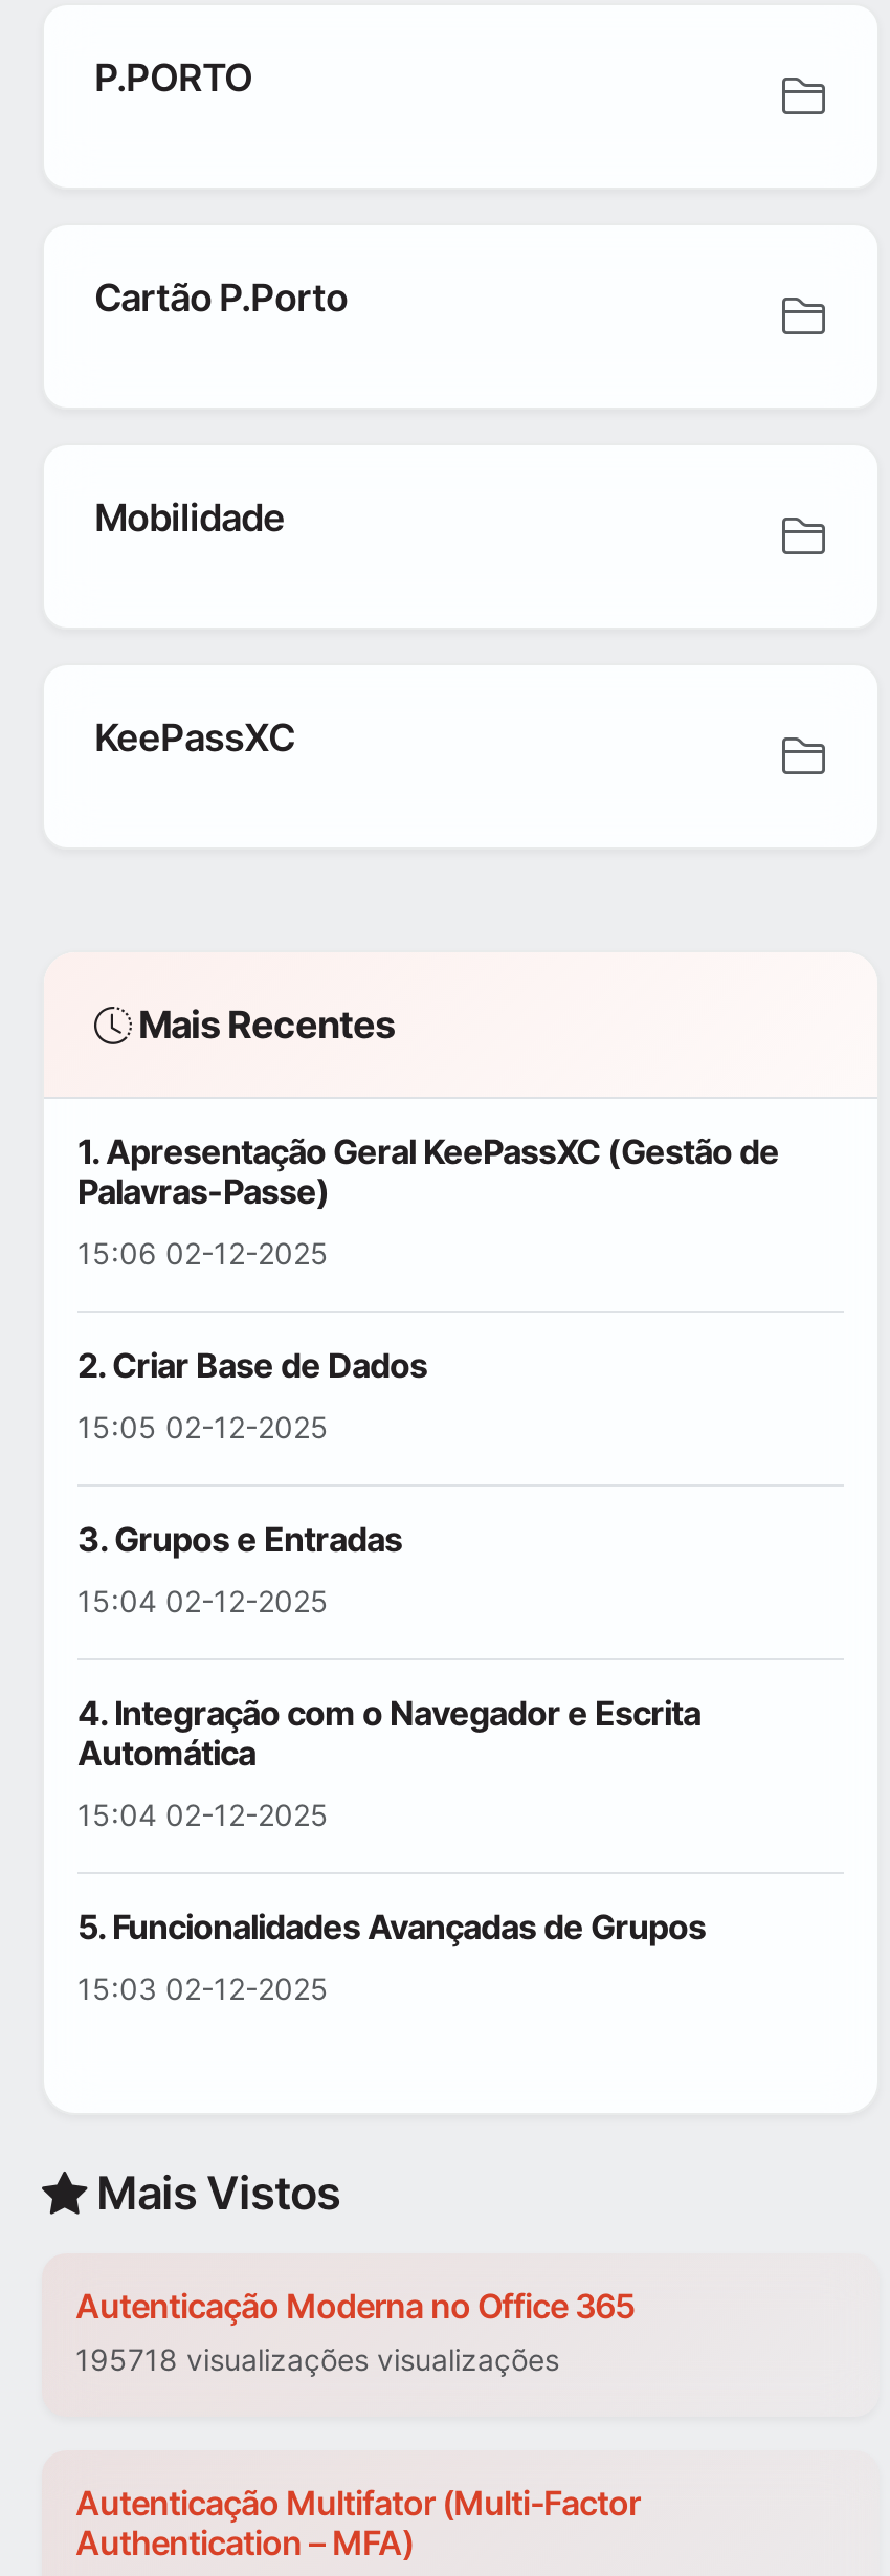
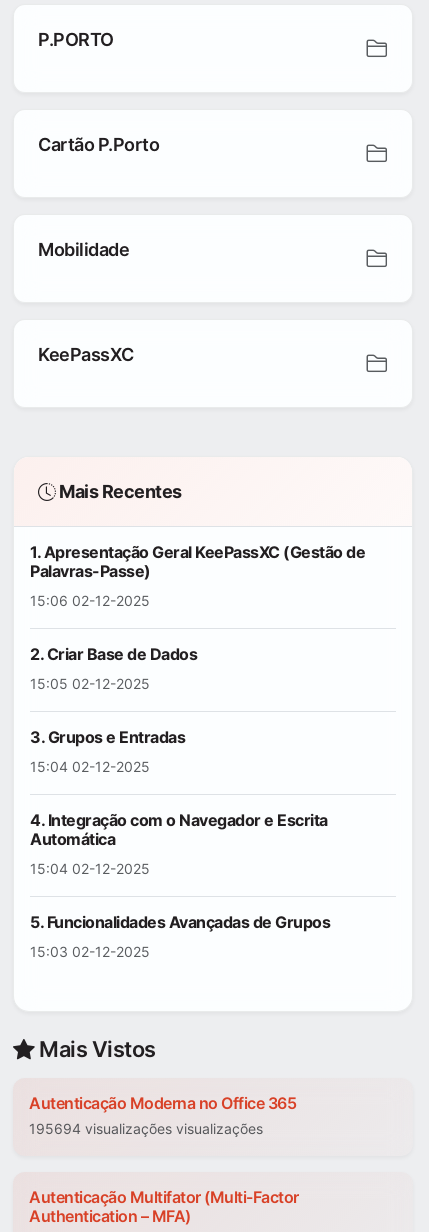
[75,2342,559,2378] 195718 visualizações visualizações -> [29,1120,263,1137] 195694 visualizações visualizações

